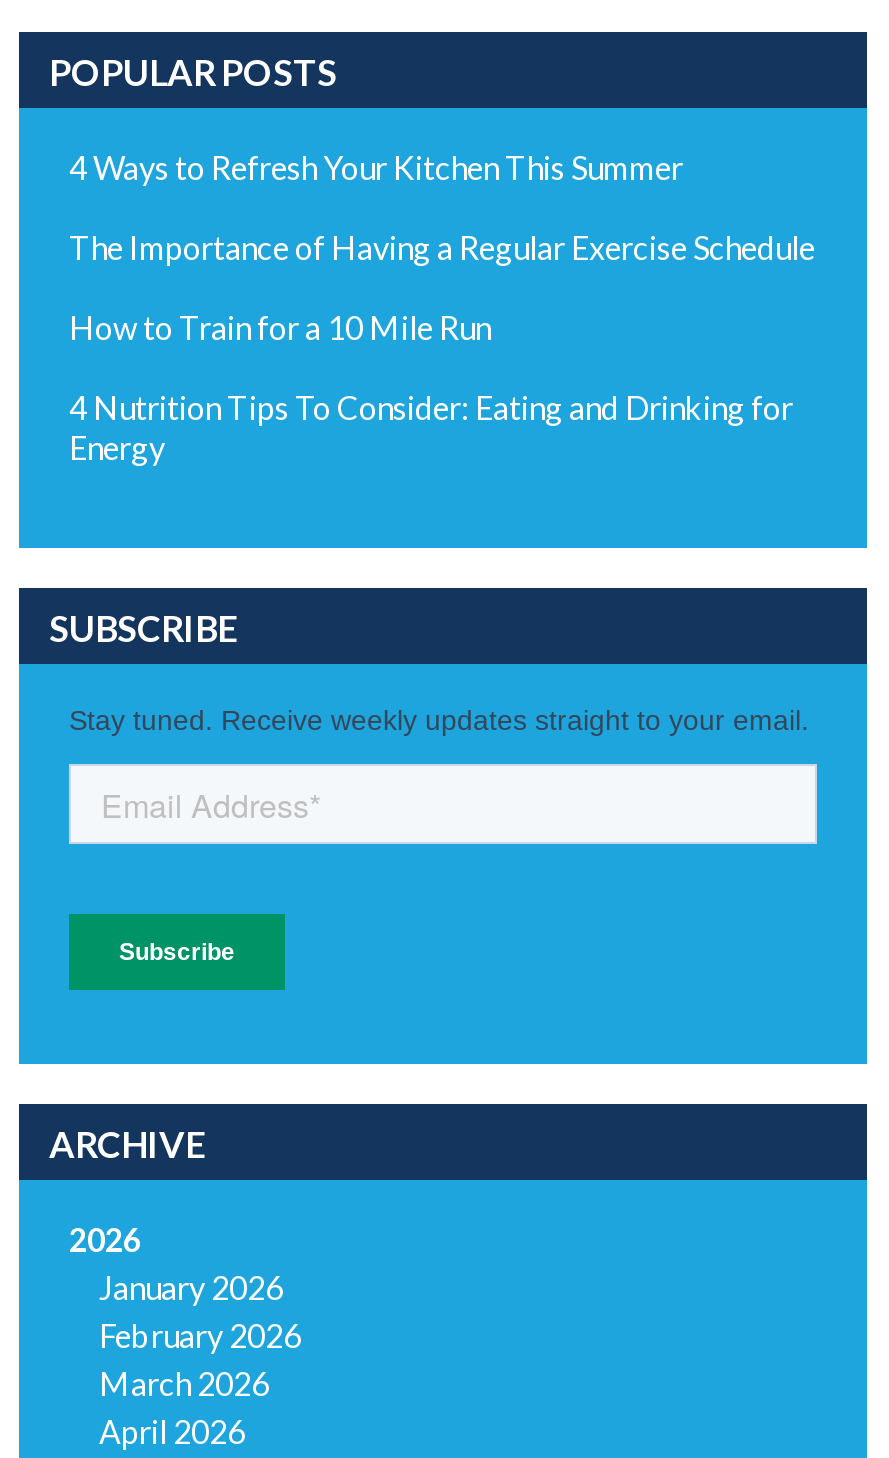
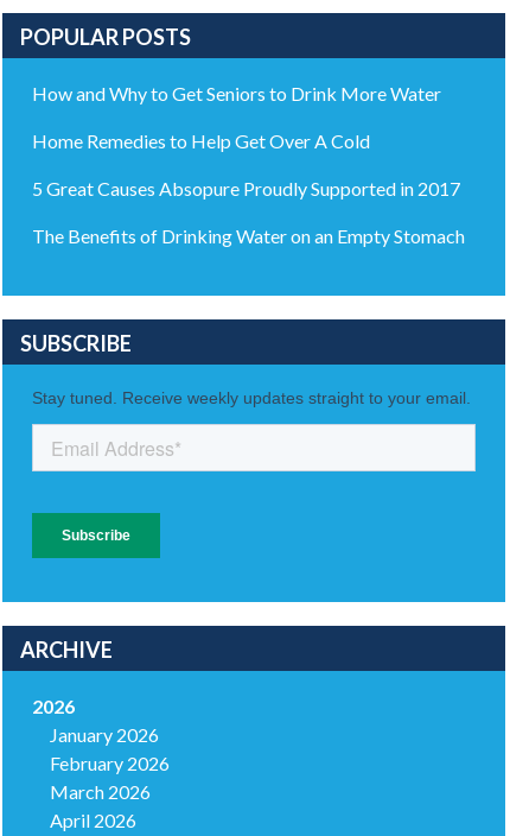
[69,148,683,186] 4 Ways to Refresh Your Kitchen This Summer -> [32,82,441,104] How and Why to Get Seniors to Drink More Water
[69,228,815,266] The Importance of Having a Regular Exercise Schedule -> [32,129,370,152] Home Remedies to Help Get Over A Cold
[69,308,491,346] How to Train for a 10 Mile Run -> [32,177,460,199] 5 Great Causes Absopure Proudly Supported in 2017
[69,388,793,466] 4 Nutrition Tips To Consider: Eating and Drinking for | Energy -> [32,224,465,247] The Benefits of Drinking Water on an Empty Stomach

